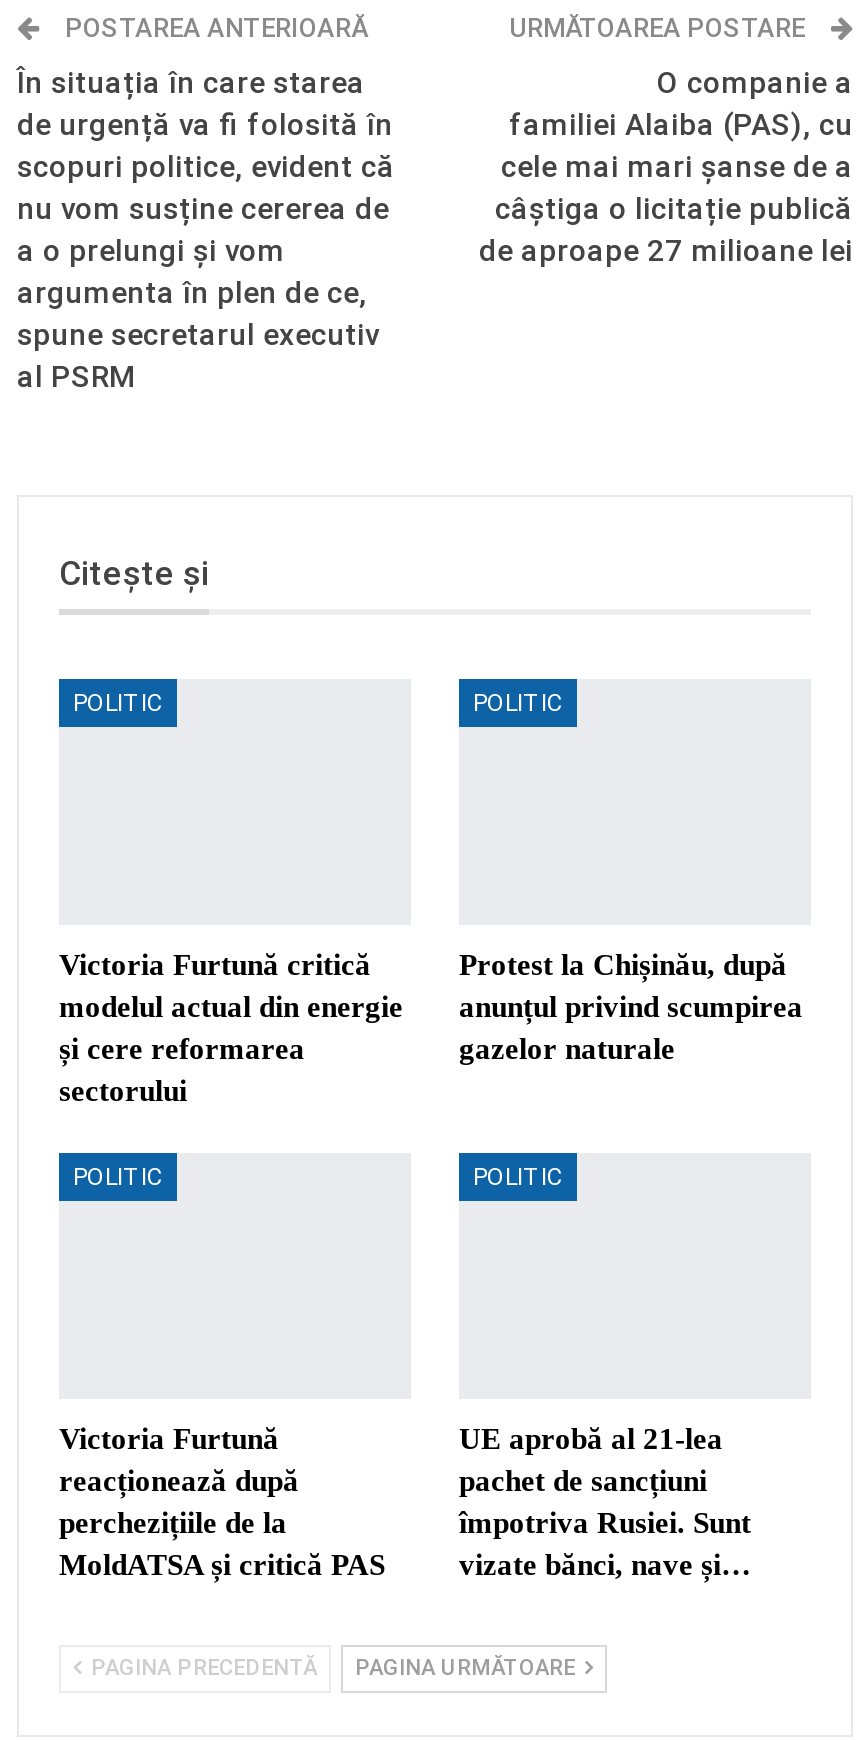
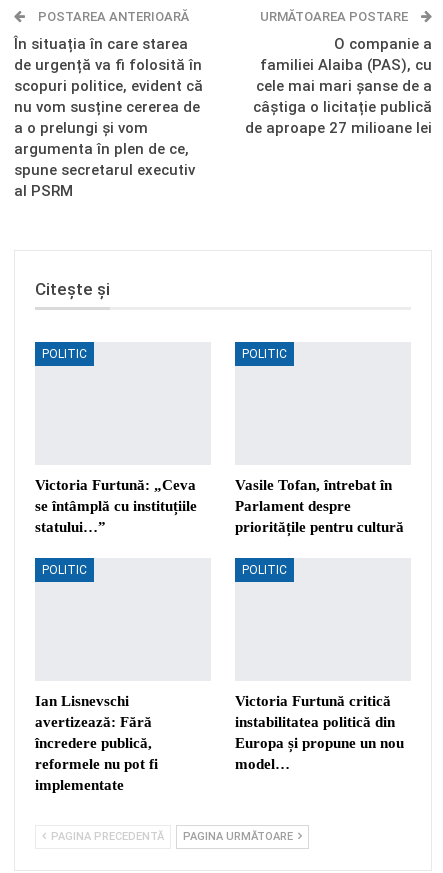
moved [59,949,371,981] -> [235,693,391,709]: Victoria Furtună critică
[459,949,803,1065] Protest la Chișinău, după | anunțul privind scumpirea | gazelor naturale -> [235,477,404,535] Vasile Tofan, întrebat în | Parlament despre | prioritățile pentru cultură
[59,991,403,1107] modelul actual din energie | și cere reformarea | sectorului -> [35,477,197,535] Victoria Furtună: „Ceva | se întâmplă cu instituțiile | statului…”
moved [73,1163,563,1191] -> [42,563,287,577]: POLITIC | POLITIC
[59,1423,385,1581] Victoria Furtună | reacționează după | perchezițiile de la | MoldATSA și critică PAS -> [35,693,158,793] Ian Lisnevschi | avertizează: Fără | încredere publică, | reformele nu pot fi | implementate
[459,1423,751,1581] UE aprobă al 21-lea | pachet de sancțiuni | împotriva Rusiei. Sunt | vizate bănci, nave și… -> [235,714,404,772] instabilitatea politică din | Europa și propune un nou | model…

